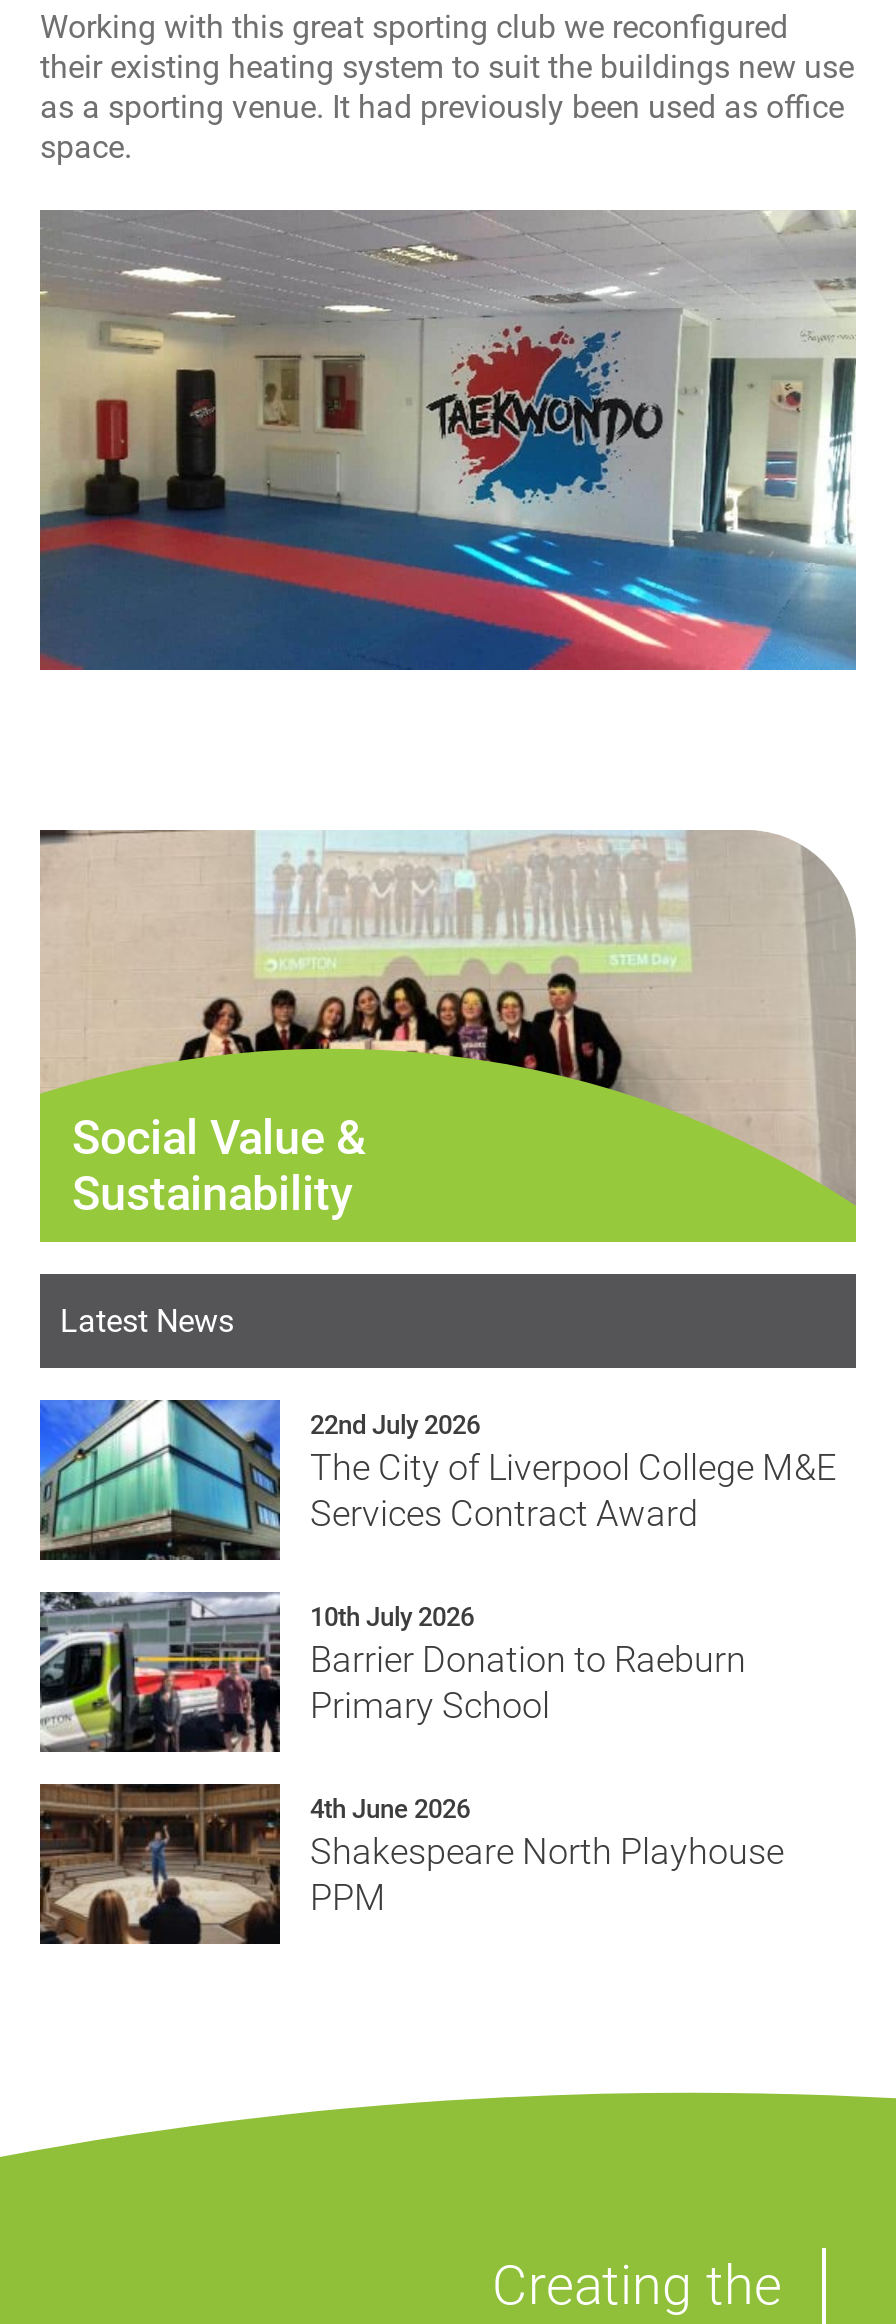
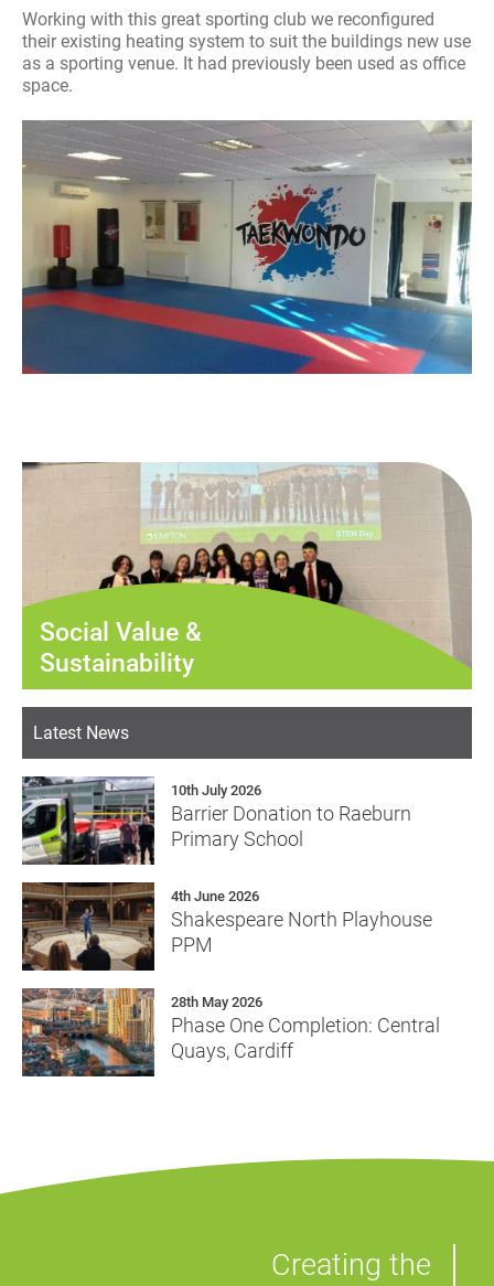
[38,1398,836,1558] [image] | 22nd July 2026 | The City of Liverpool College M&E | Services Contract Award -> none
moved [36,1588,784,1919] -> [20,774,432,957]: [image] | 10th July 2026 | Barrier Donation to Raeburn | Primary School | 4th June 2026 | Shakespeare North Playhouse | PPM
none -> [21,987,440,1078] [image] | 28th May 2026 | Phase One Completion: Central | Quays, Cardiff

